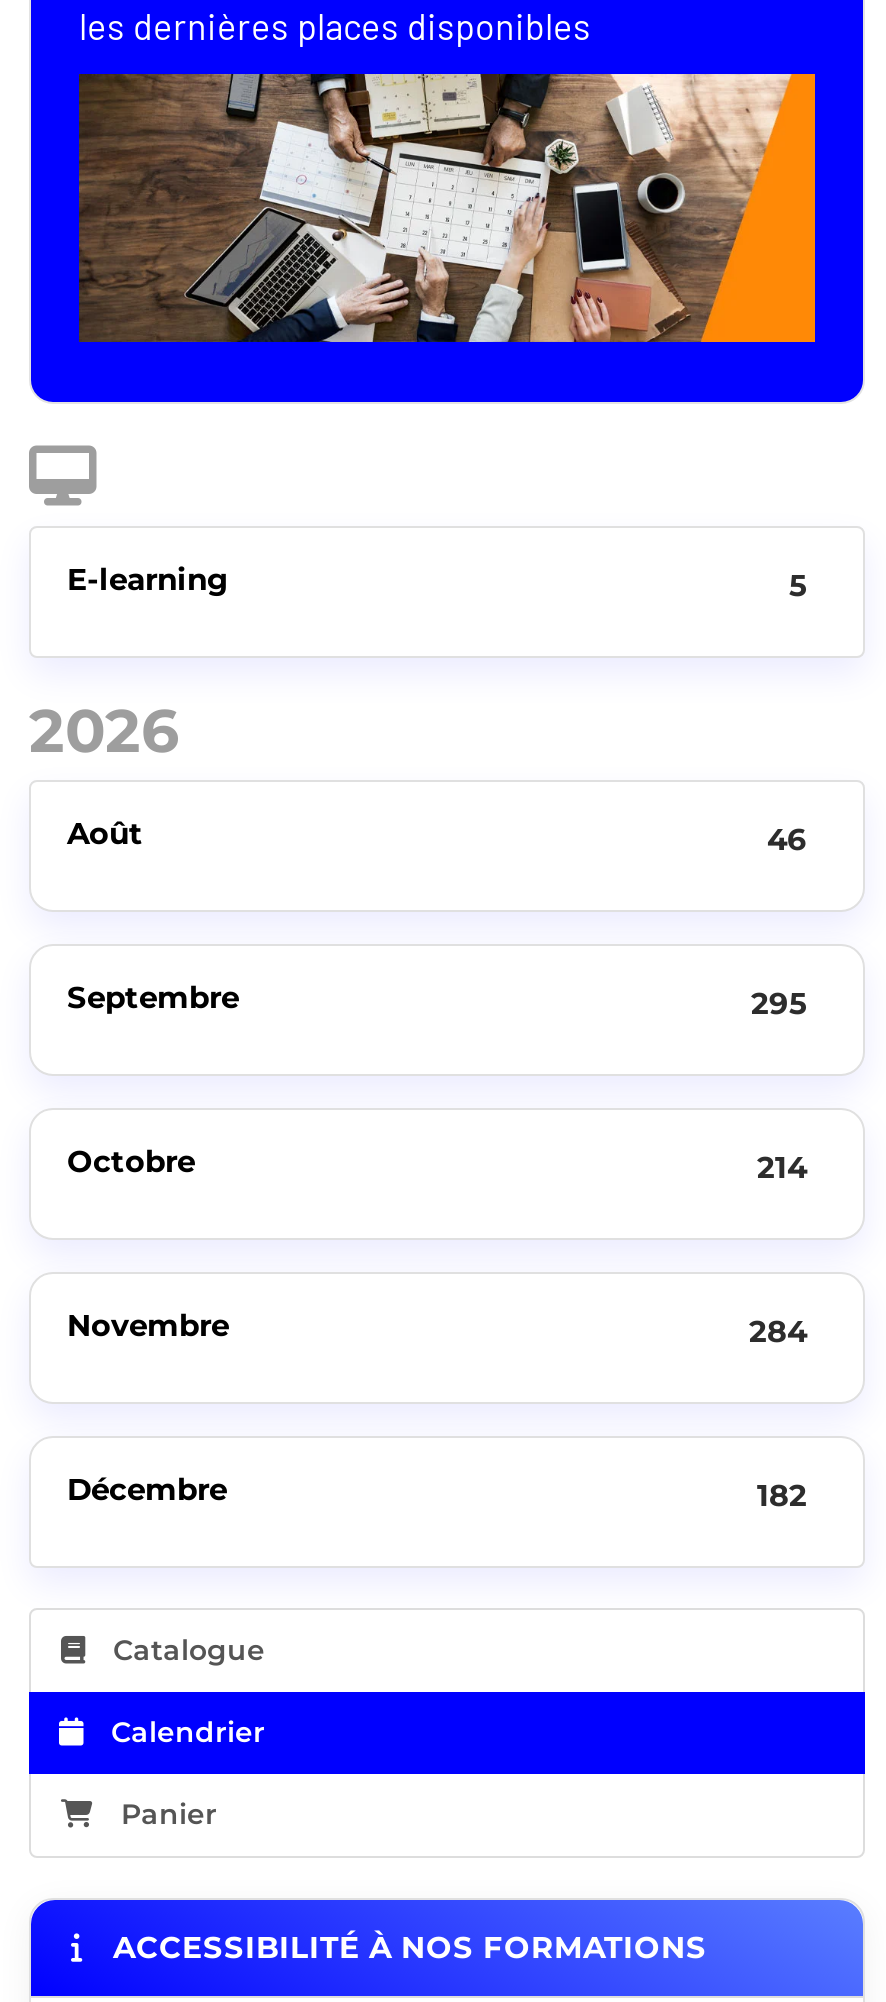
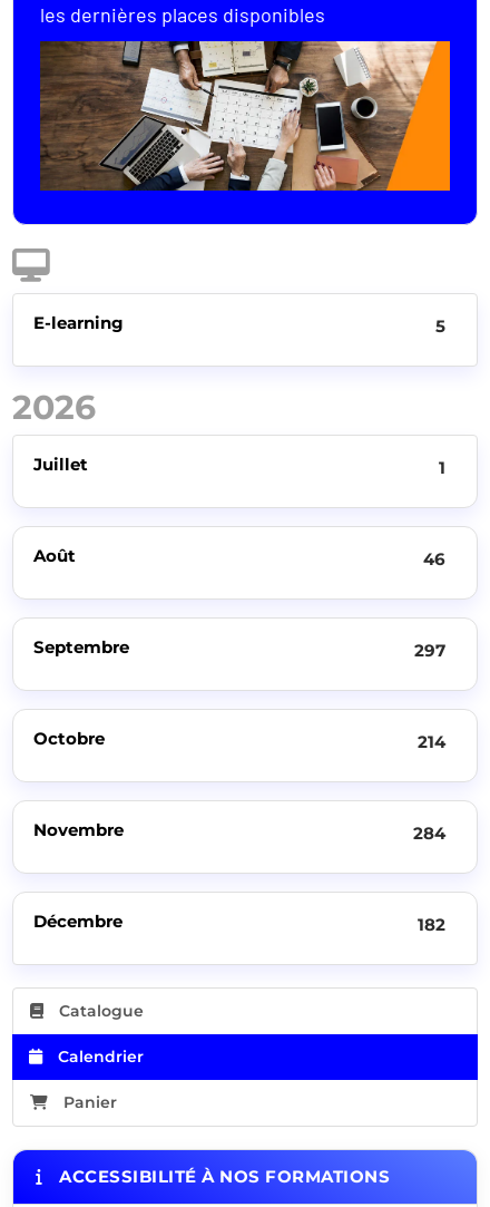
none -> [33,453,445,478] Juillet | 1
[751,984,807,1022] 295 -> [414,639,445,661] 297

